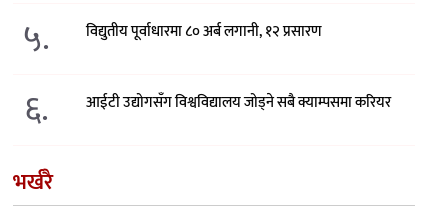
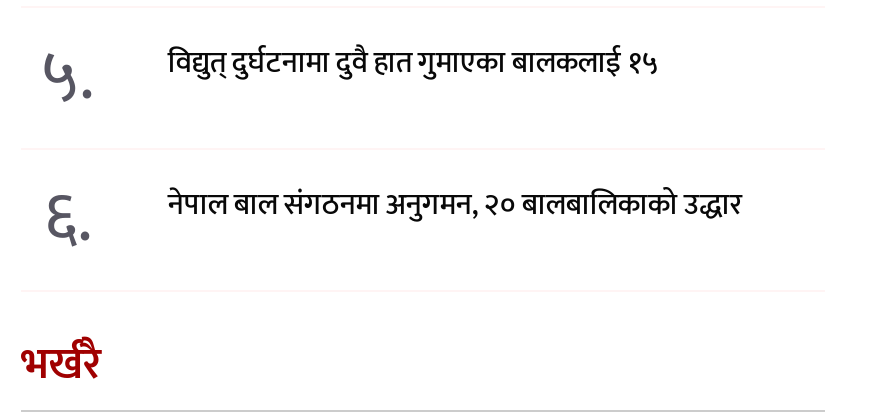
[86,19,322,44] विद्युतीय पूर्वाधारमा ८० अर्ब लगानी, १२ प्रसारण -> [168,37,658,87] विद्युत् दुर्घटनामा दुवै हात गुमाएका बालकलाई १५
[86,90,391,115] आईटी उद्योगसँग विश्वविद्यालय जोड्ने सबै क्याम्पसमा करियर -> [168,179,742,229] नेपाल बाल संगठनमा अनुगमन, २० बालबालिकाको उद्धार

